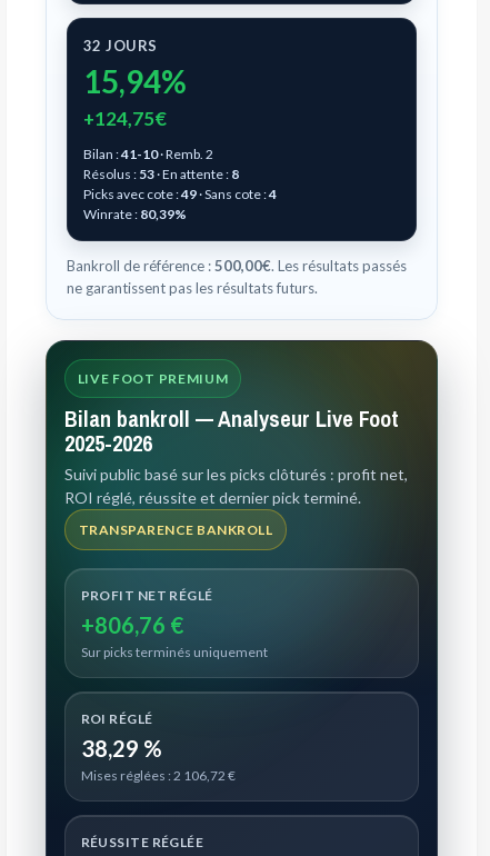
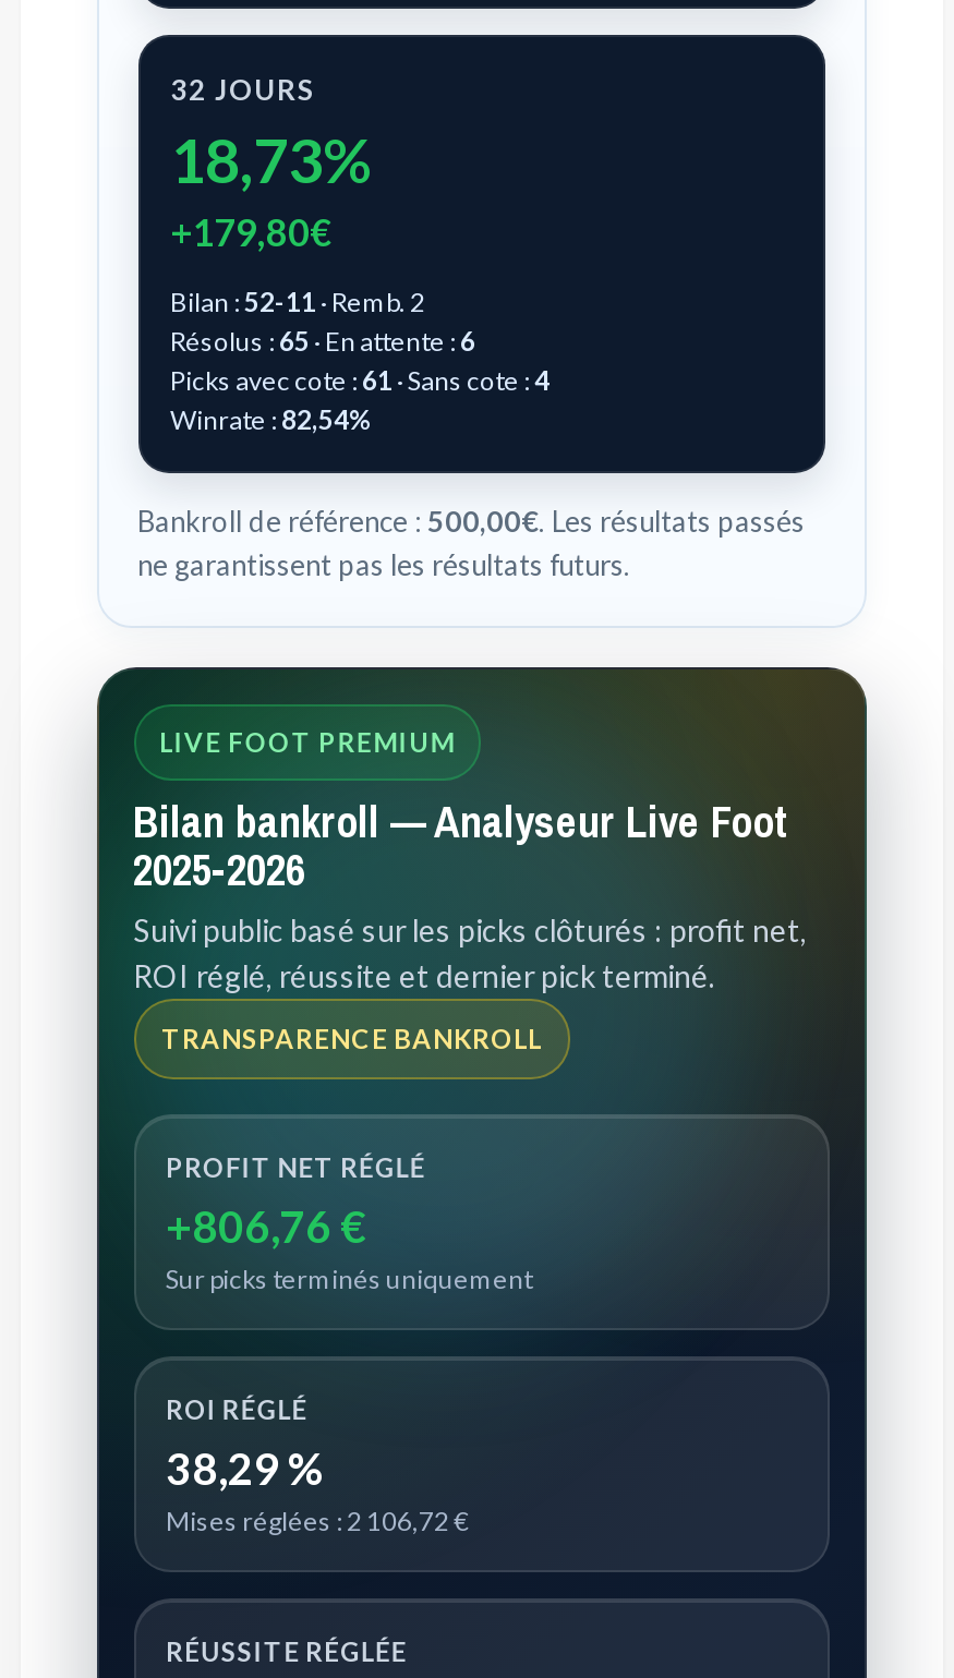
[83,62,186,100] 15,94% -> [170,122,373,196] 18,73%
[83,107,166,130] +124,75€ -> [170,209,334,255] +179,80€
[83,146,213,162] Bilan : 41-10 · Remb. 2 -> [170,286,425,318] Bilan : 52-11 · Remb. 2
[83,166,238,182] Résolus : 53 · En attente : 8 -> [170,325,475,358] Résolus : 65 · En attente : 6
[83,186,276,202] Picks avec cote : 49 · Sans cote :4 -> [170,364,550,397] Picks avec cote : 61 · Sans cote :4
[83,206,186,222] Winrate : 80,39% -> [170,403,373,436] Winrate : 82,54%

